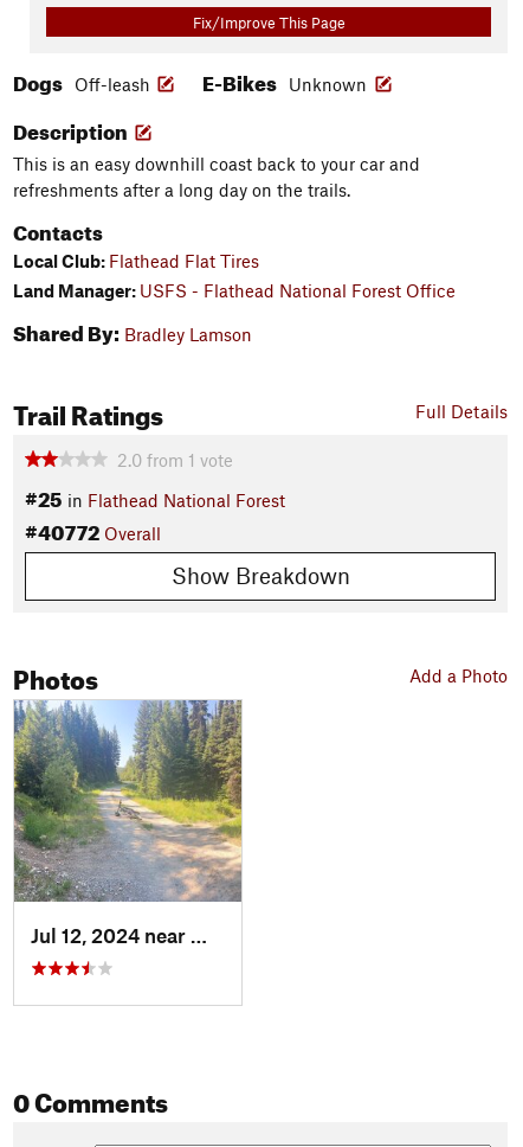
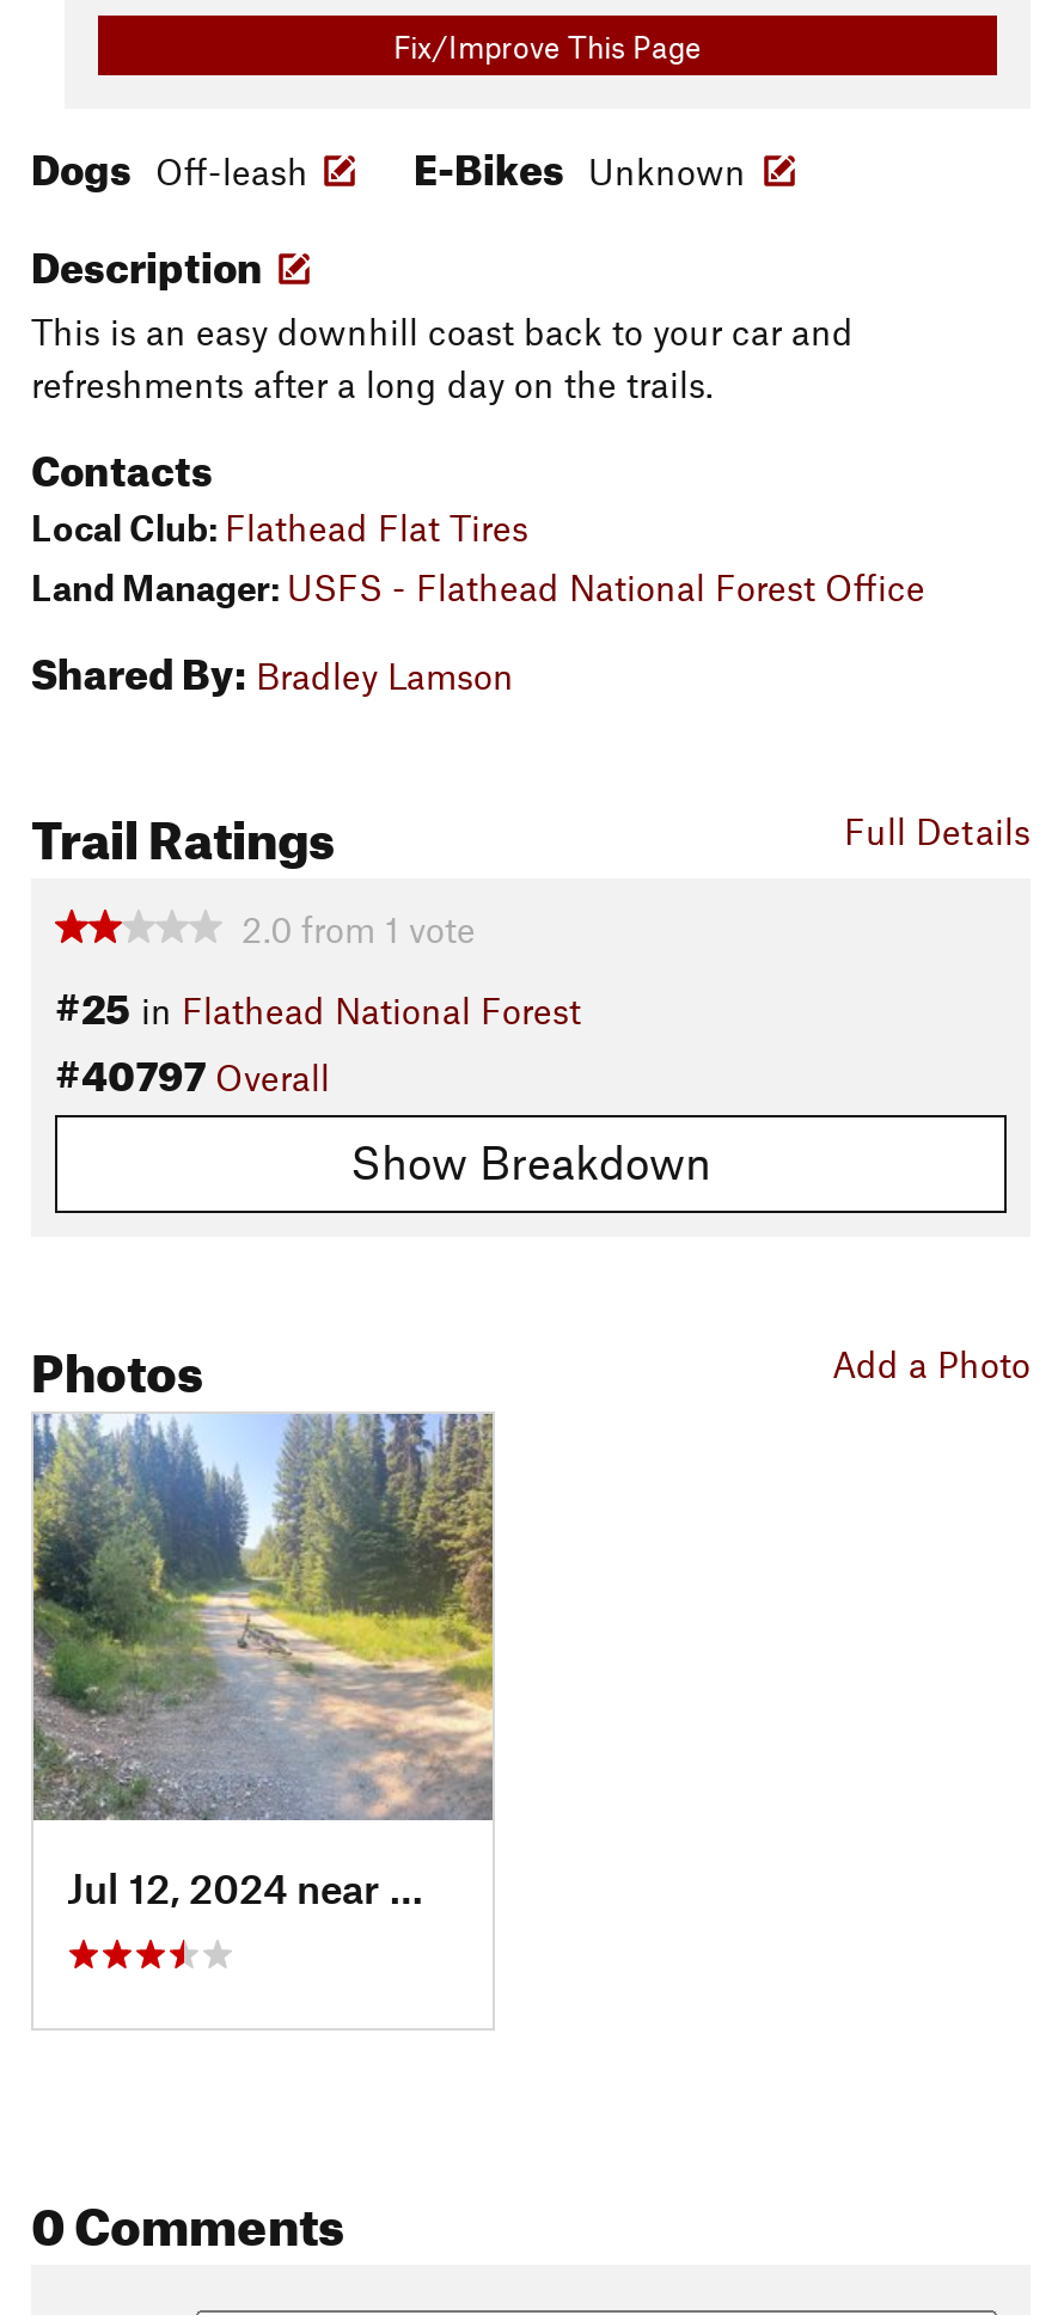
[25,513,161,545] #40772 Overall -> [55,1036,330,1100] #40797 Overall

